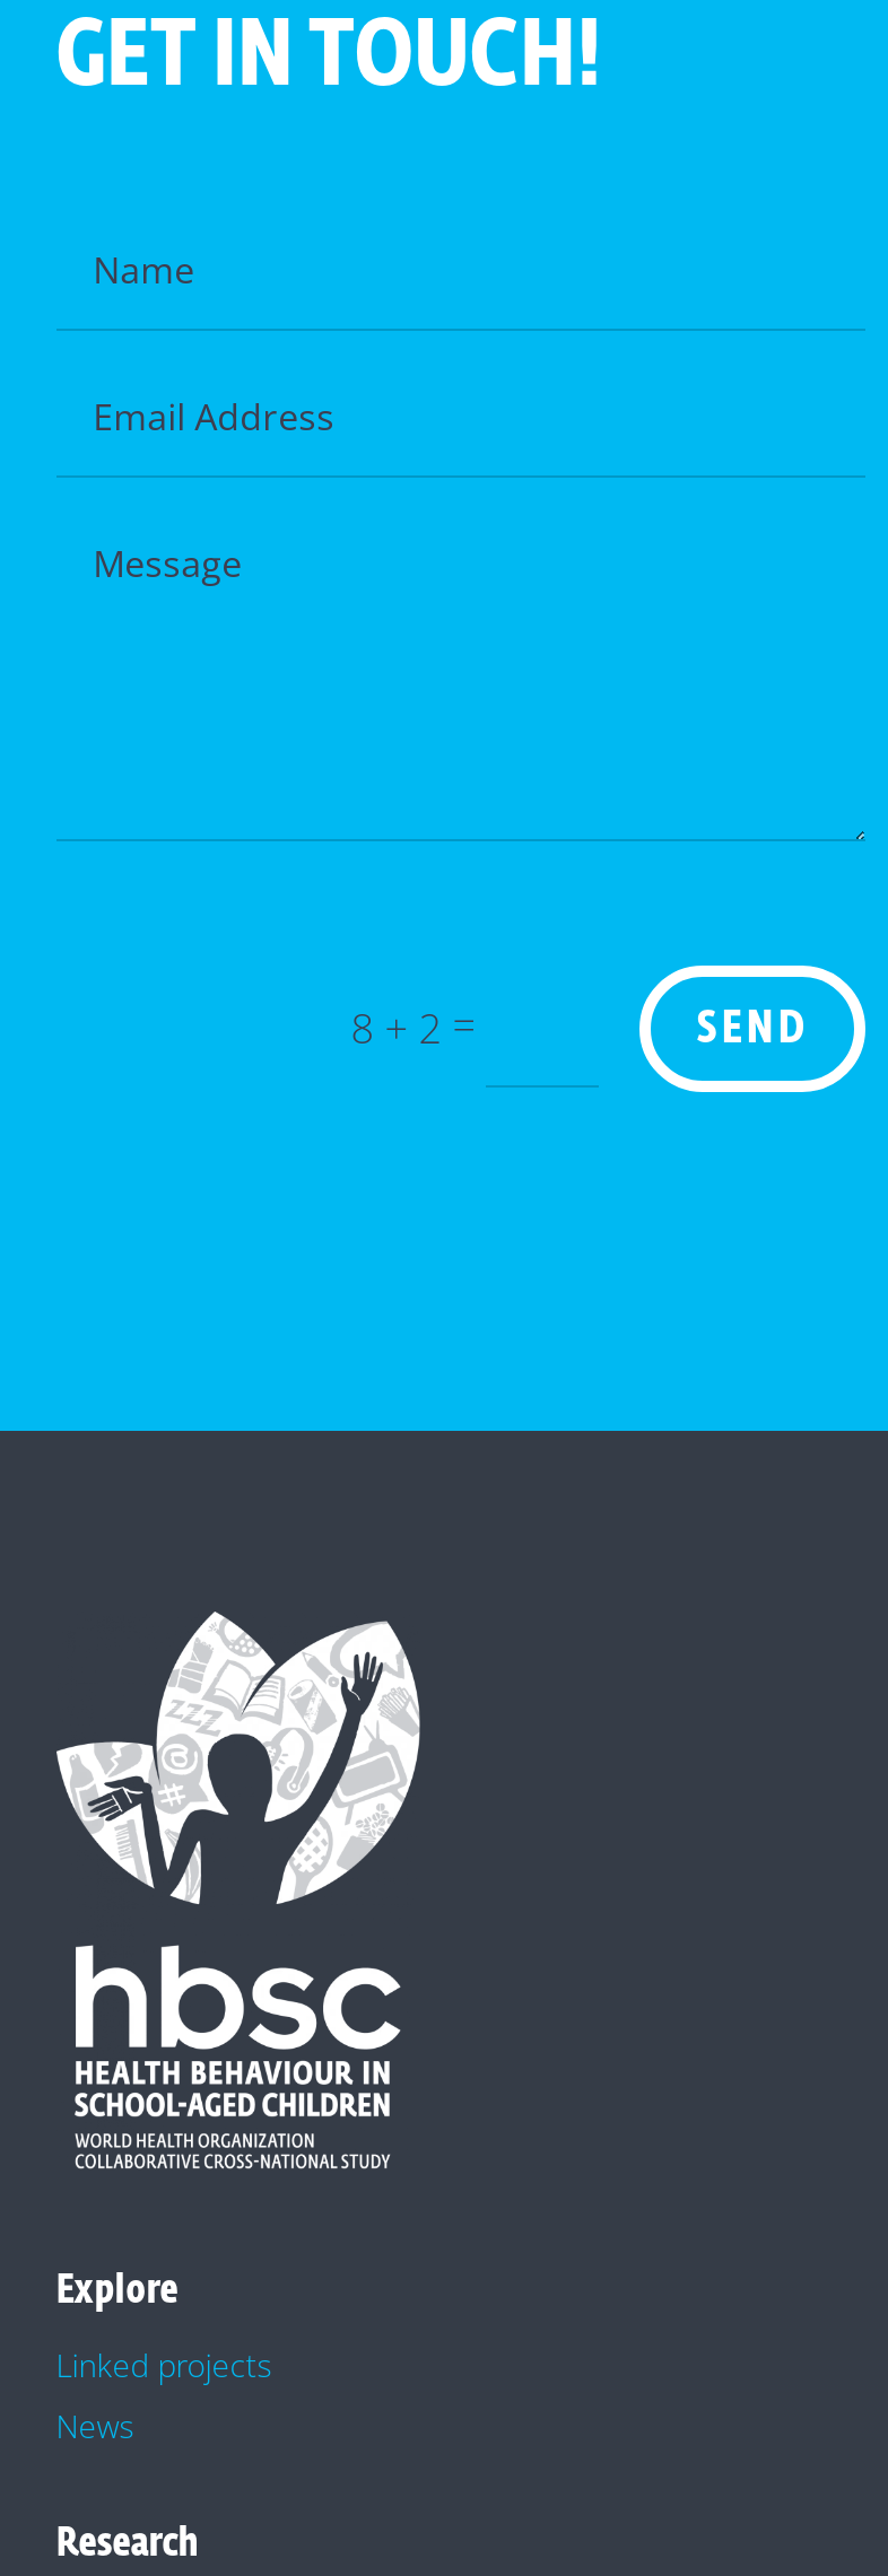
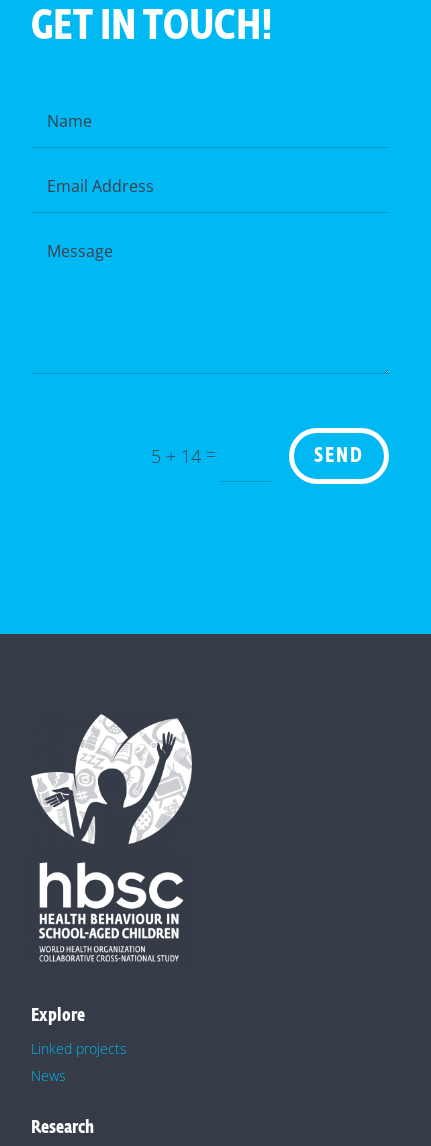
[351,996,486,1054] 8 + 2 = -> [151,442,221,468] 5 + 14 =

